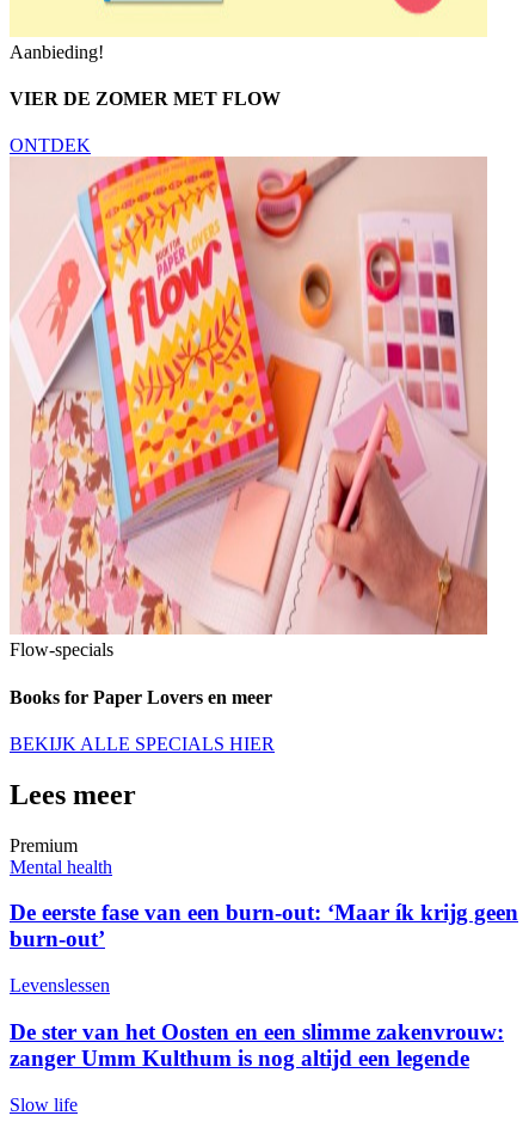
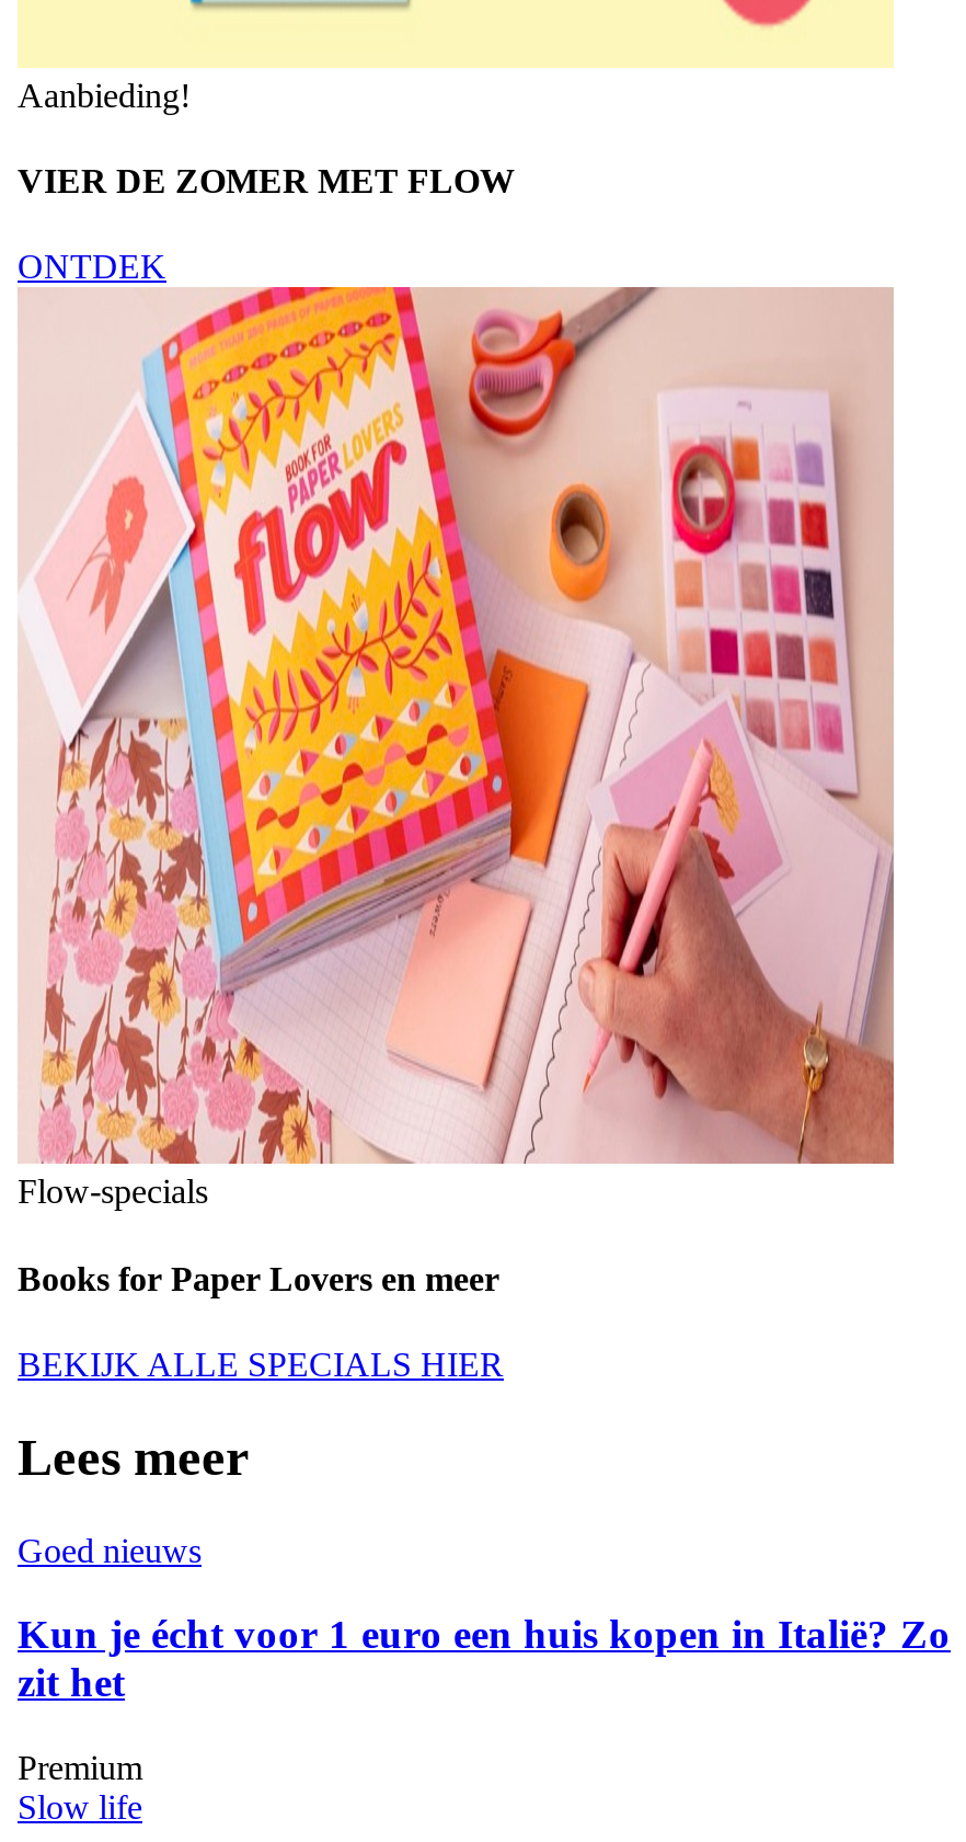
none -> [18,1531,951,1706] Goed nieuws | Kun je écht voor 1 euro een huis kopen in Italië? Zo | zit het
moved [10,835,78,855] -> [18,1749,142,1786]: Premium
[10,856,518,1070] Mental health | De eerste fase van een burn-out: ‘Maar ík krijg geen | burn-out’ | Levenslessen | De ster van het Oosten en een slimme zakenvrouw: | zanger Umm Kulthum is nog altijd een legende -> none

